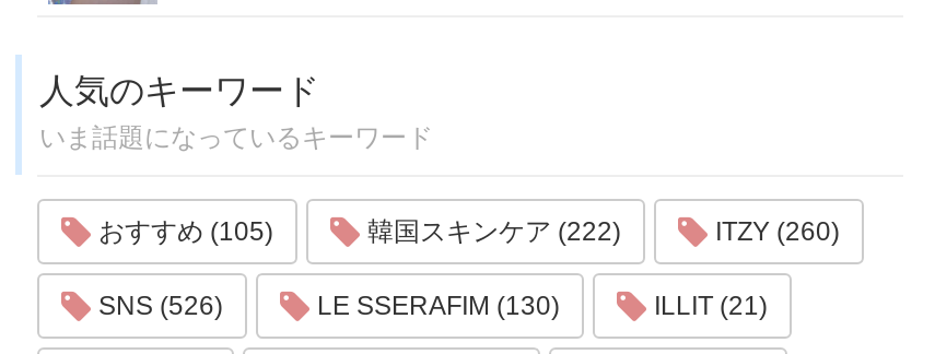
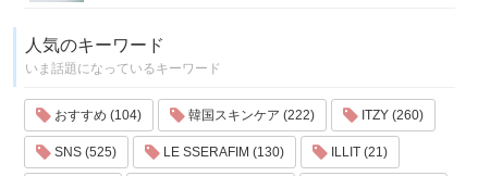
[92,216,273,247] おすすめ (105) -> [51,107,142,123] おすすめ (104)
[92,290,223,321] SNS (526) -> [51,144,117,160] SNS (525)

